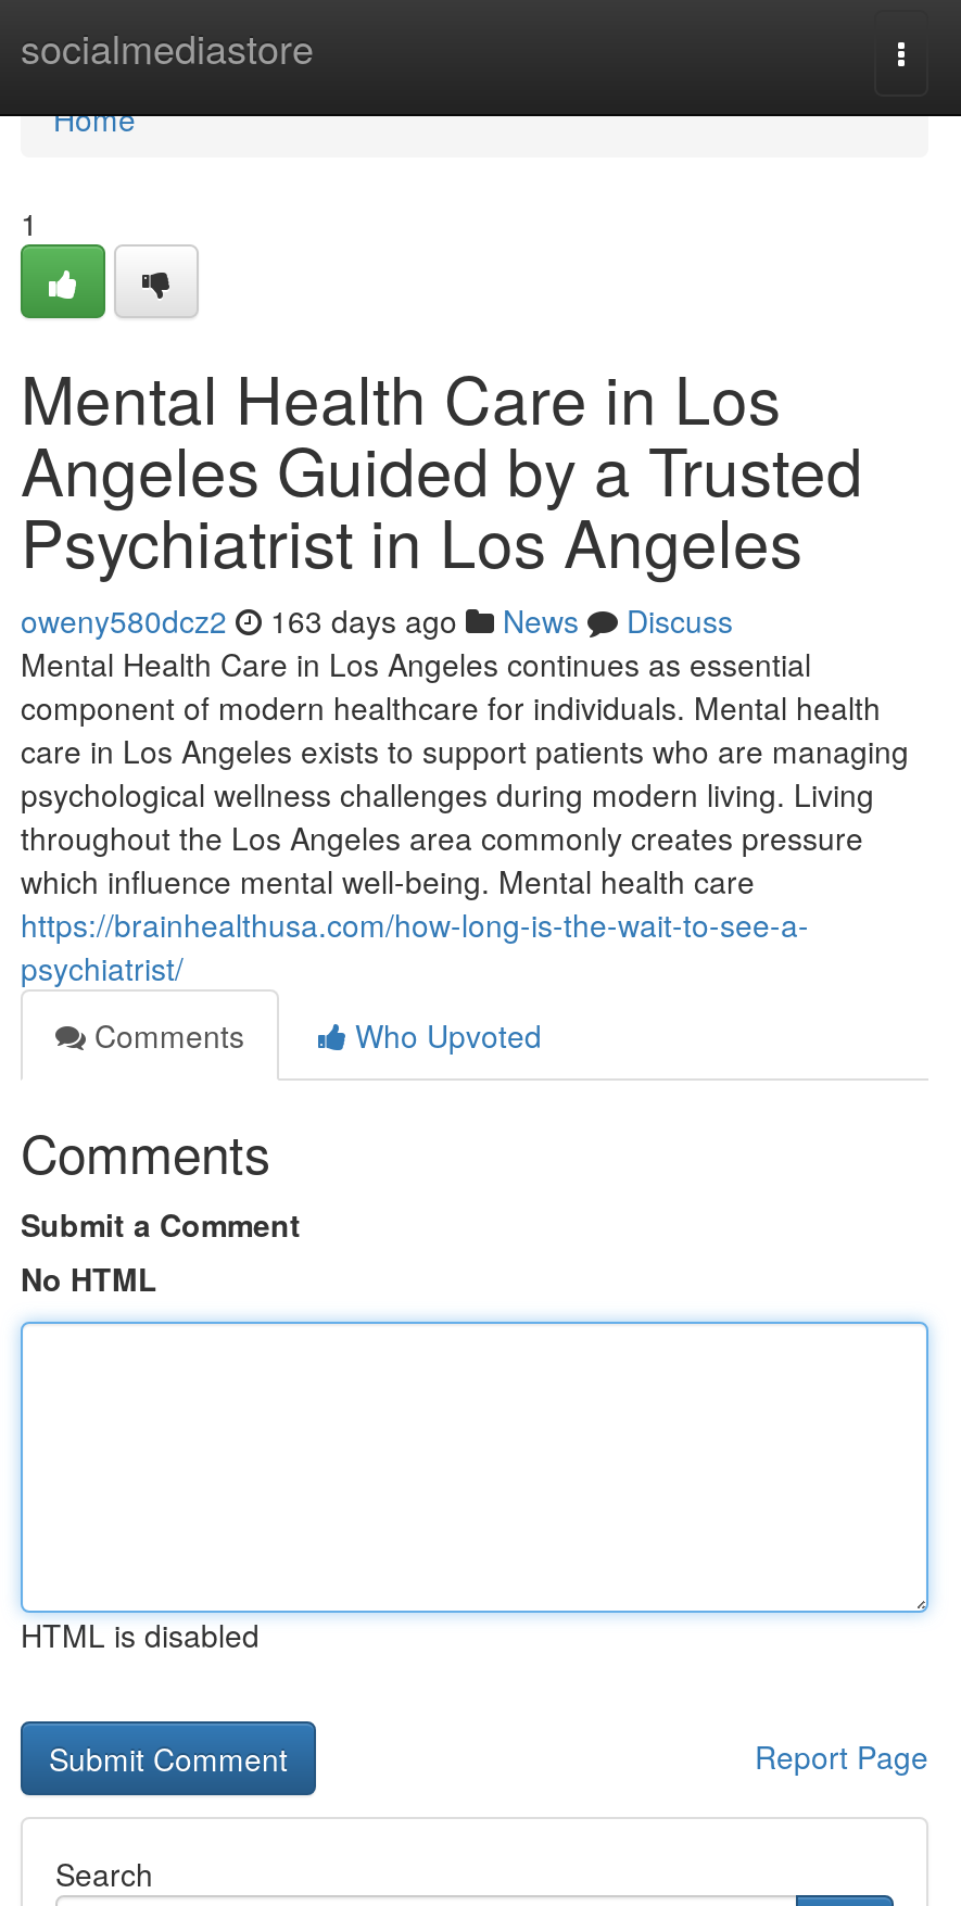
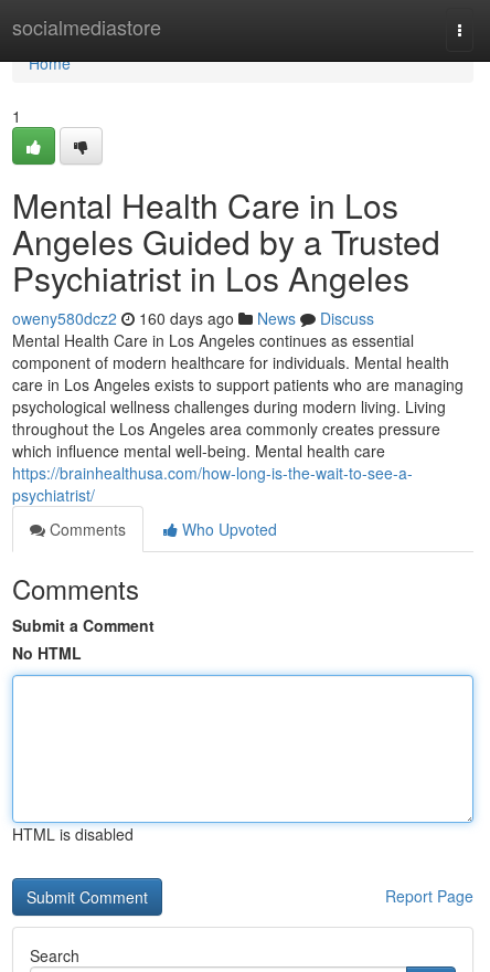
[21,598,733,642] oweny580dcz2 163 days ago News Discuss -> [12,307,374,329] oweny580dcz2 160 days ago News Discuss

